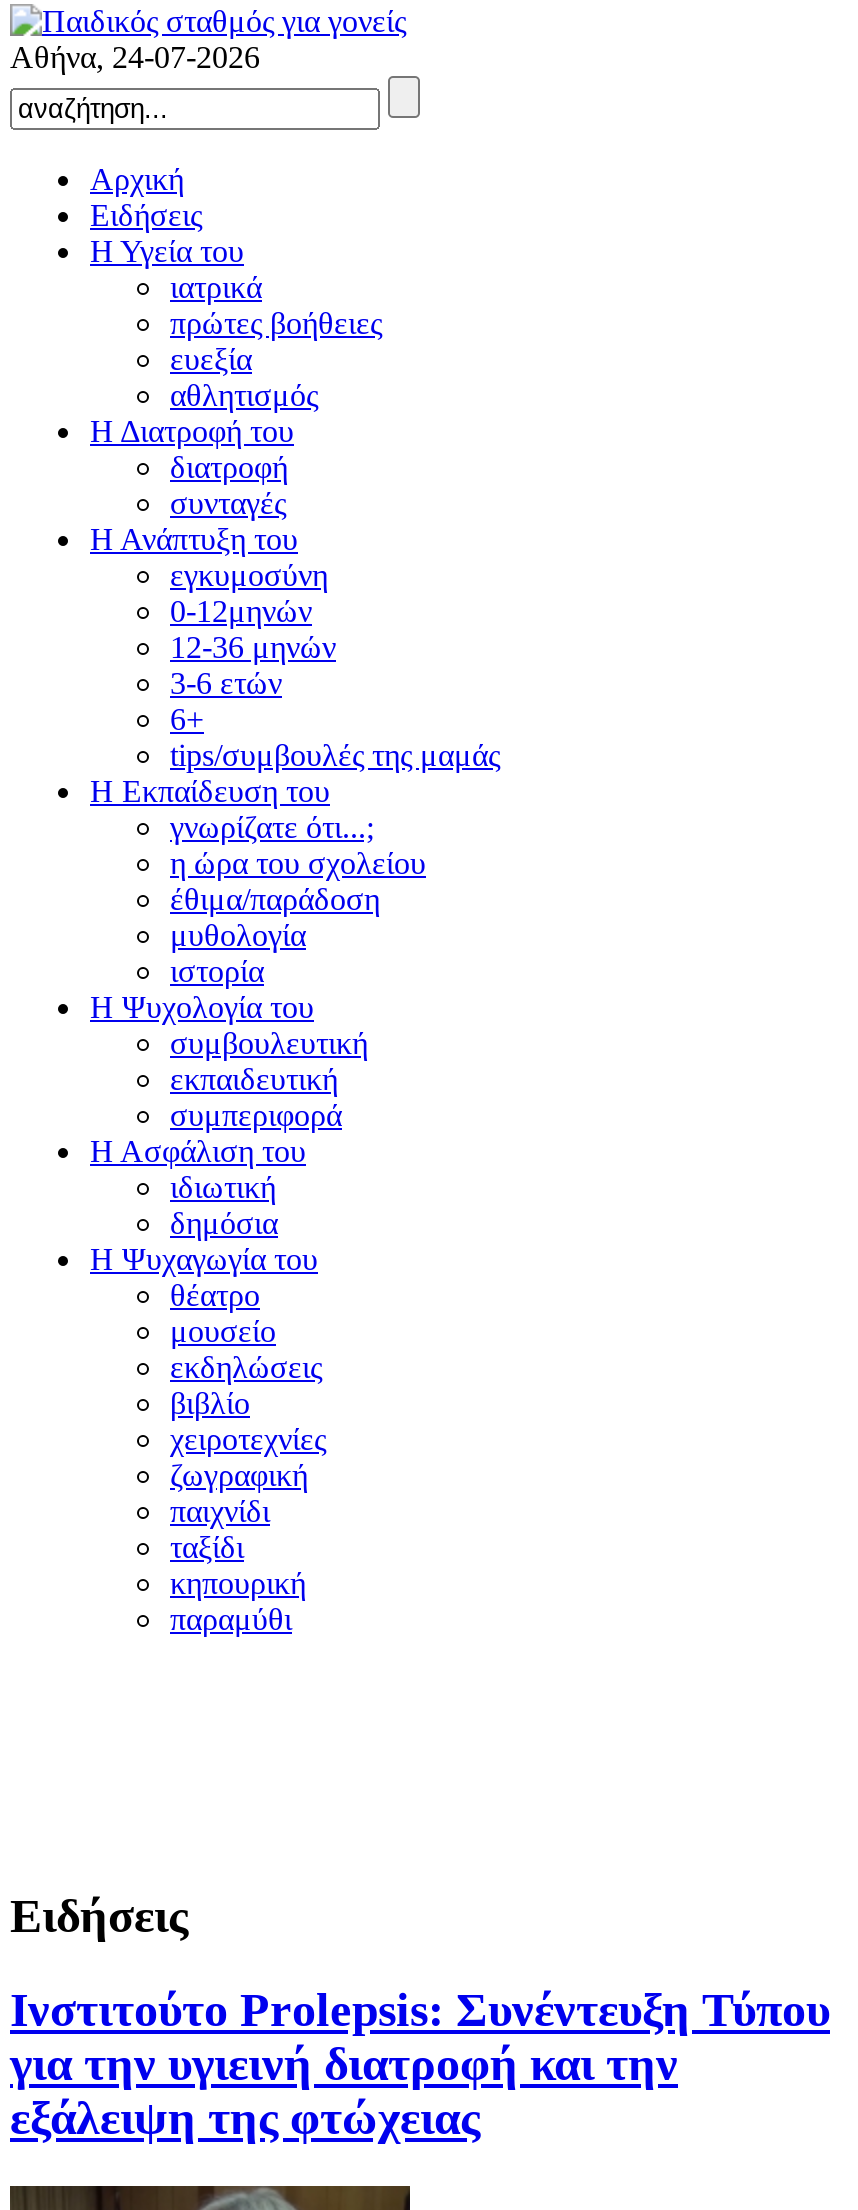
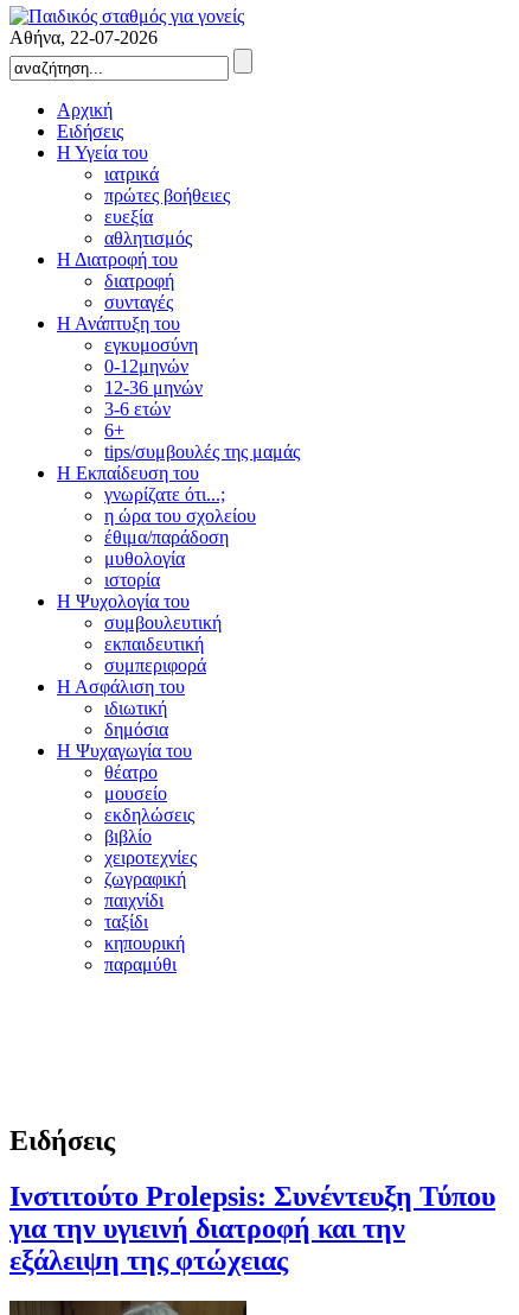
[10,40,260,74] Αθήνα, 24-07-2026 -> [9,27,158,47] Αθήνα, 22-07-2026

